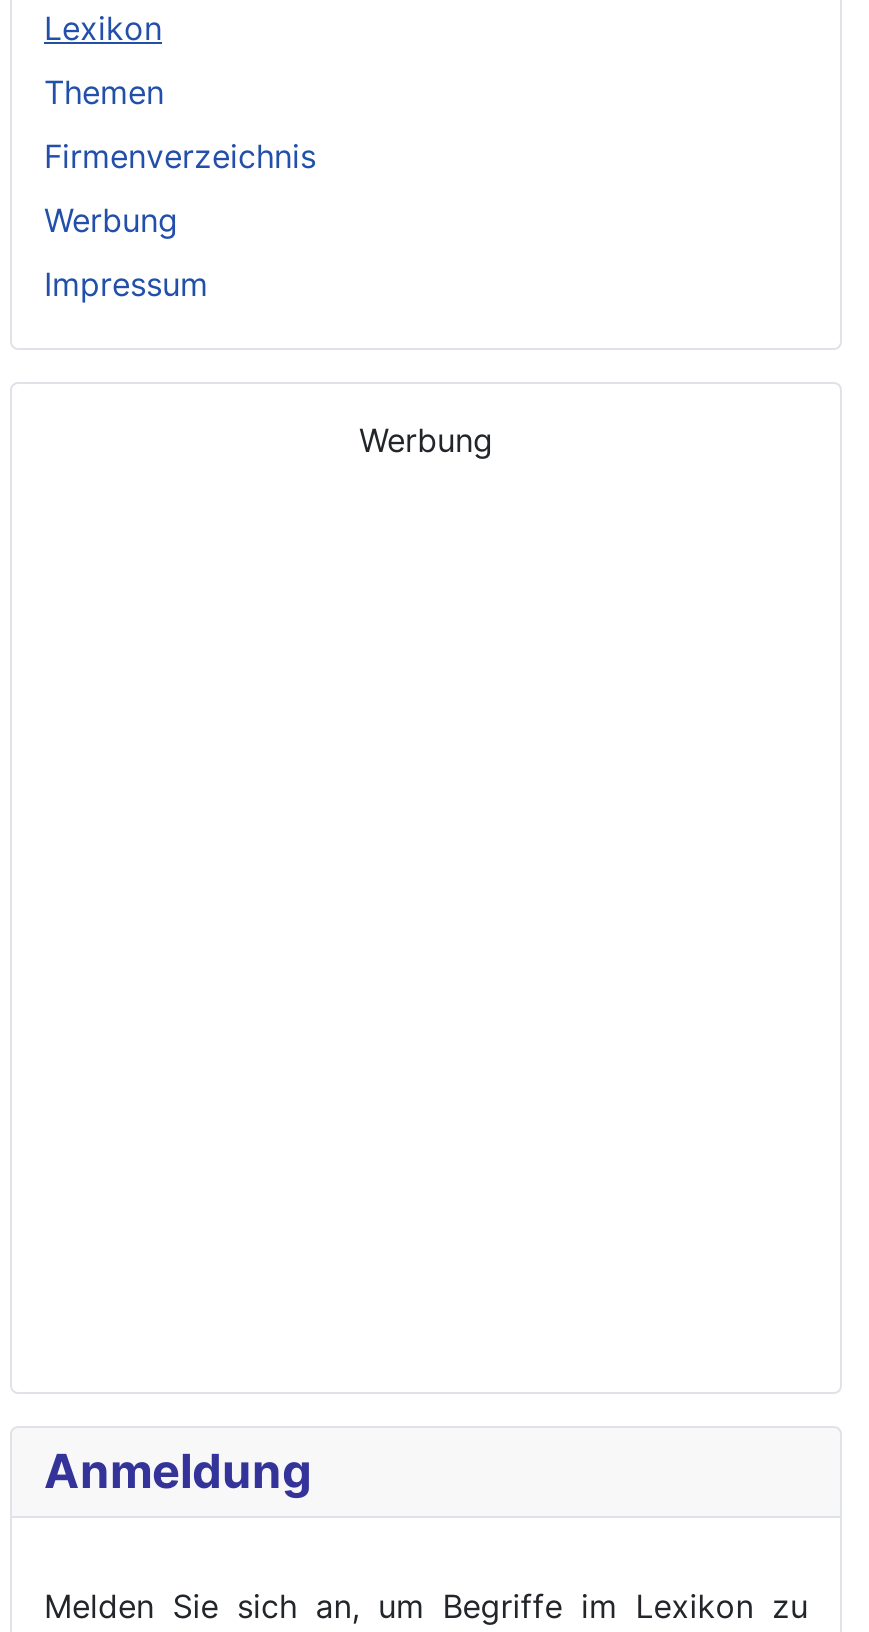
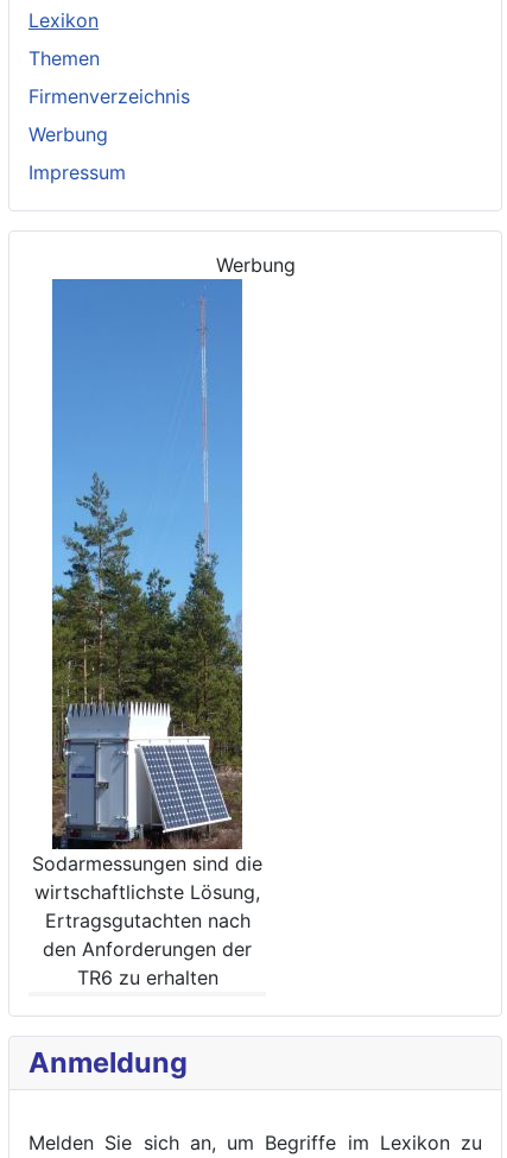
none -> [32,278,262,990] [image] | Sodarmessungen sind die | wirtschaftlichste Lösung, | Ertragsgutachten nach | den Anforderungen der | TR6 zu erhalten

